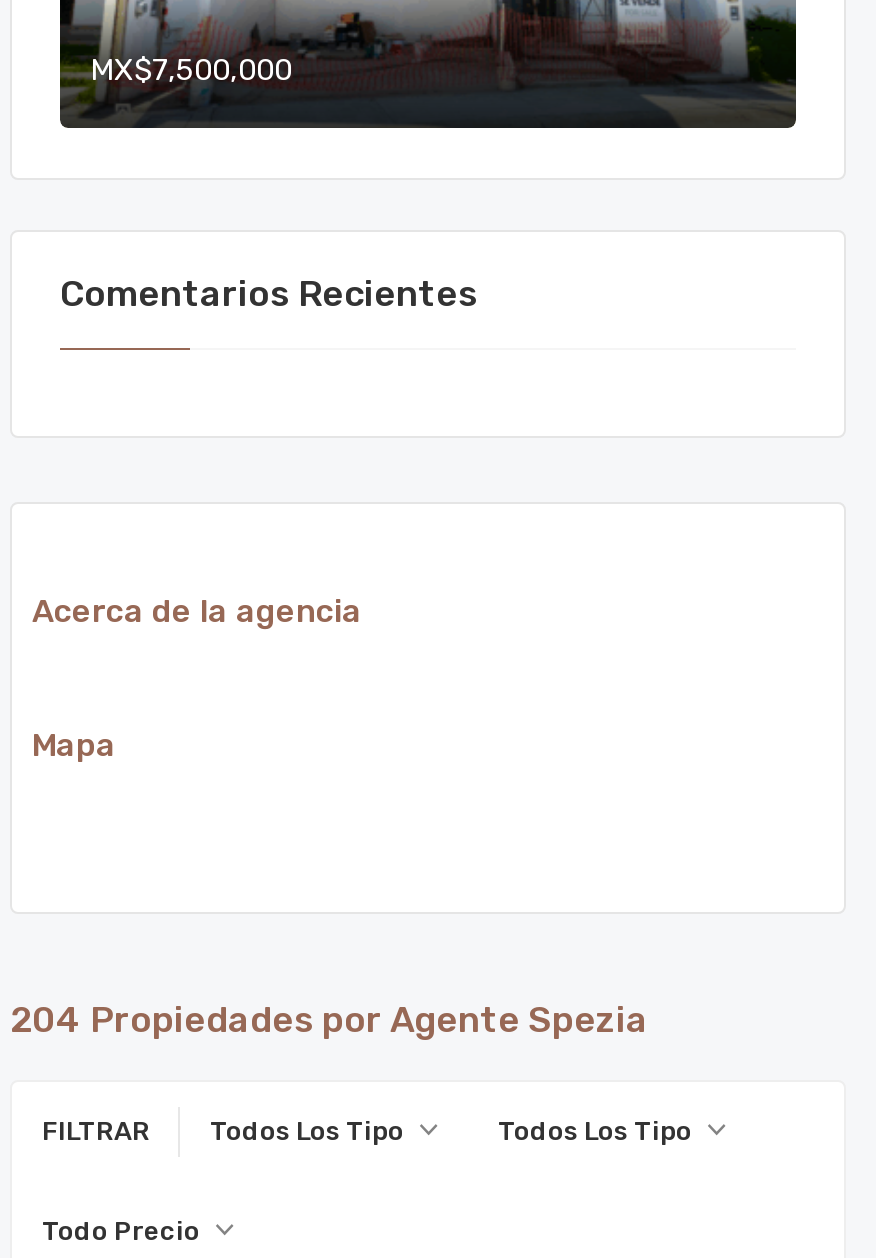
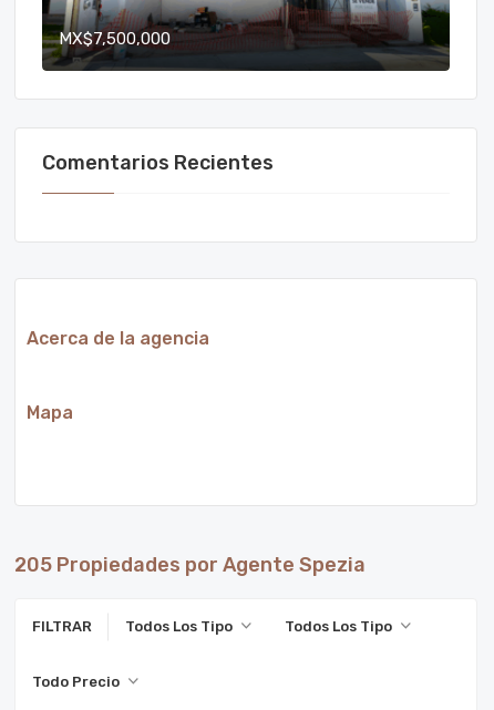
[10,997,648,1041] 204 Propiedades por Agente Spezia -> [14,552,366,577] 205 Propiedades por Agente Spezia

